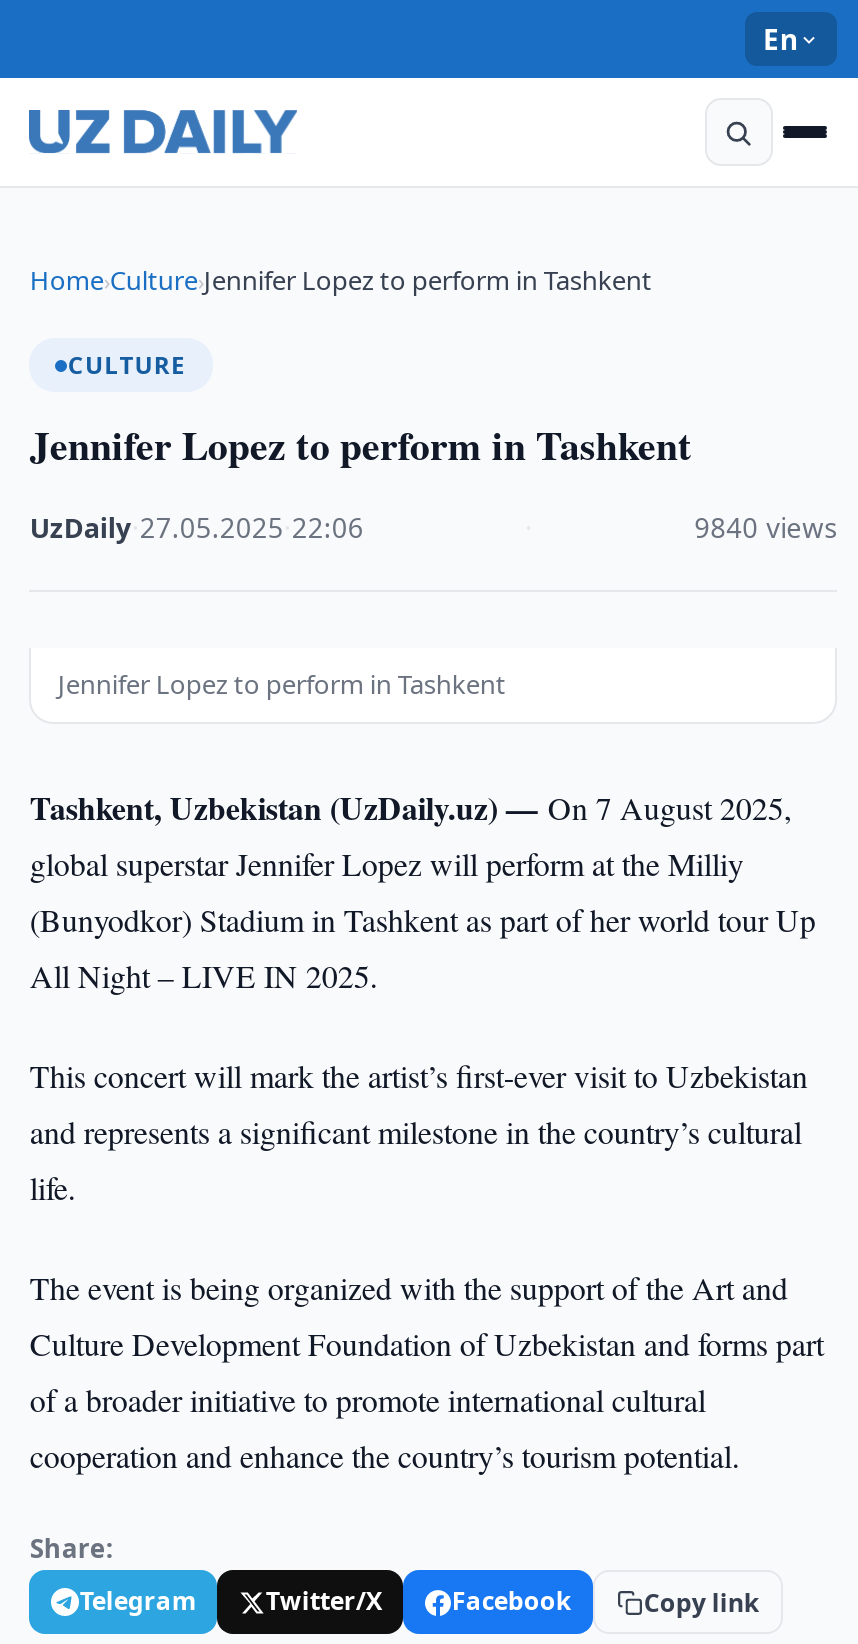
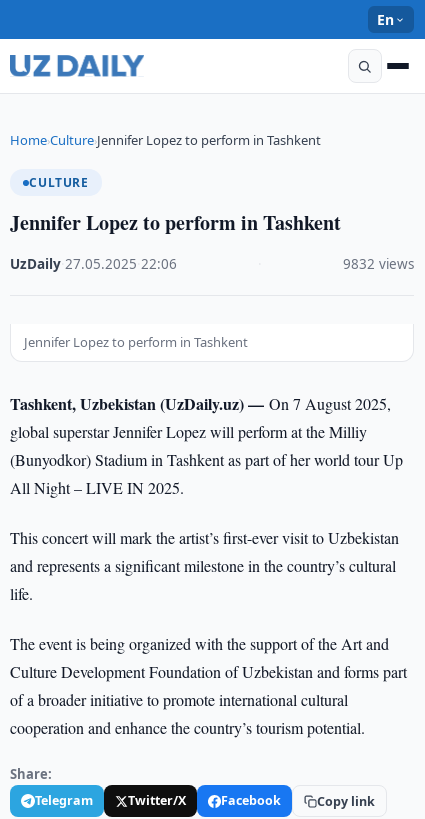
[694,510,836,546] 9840 views -> [343,255,414,273] 9832 views

